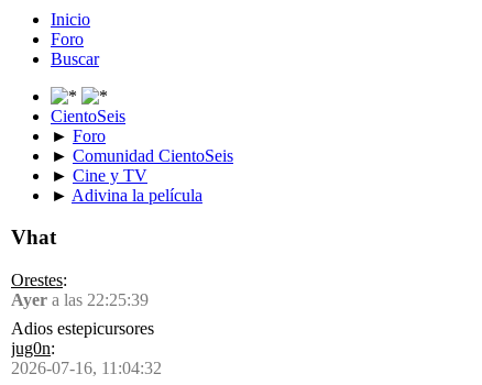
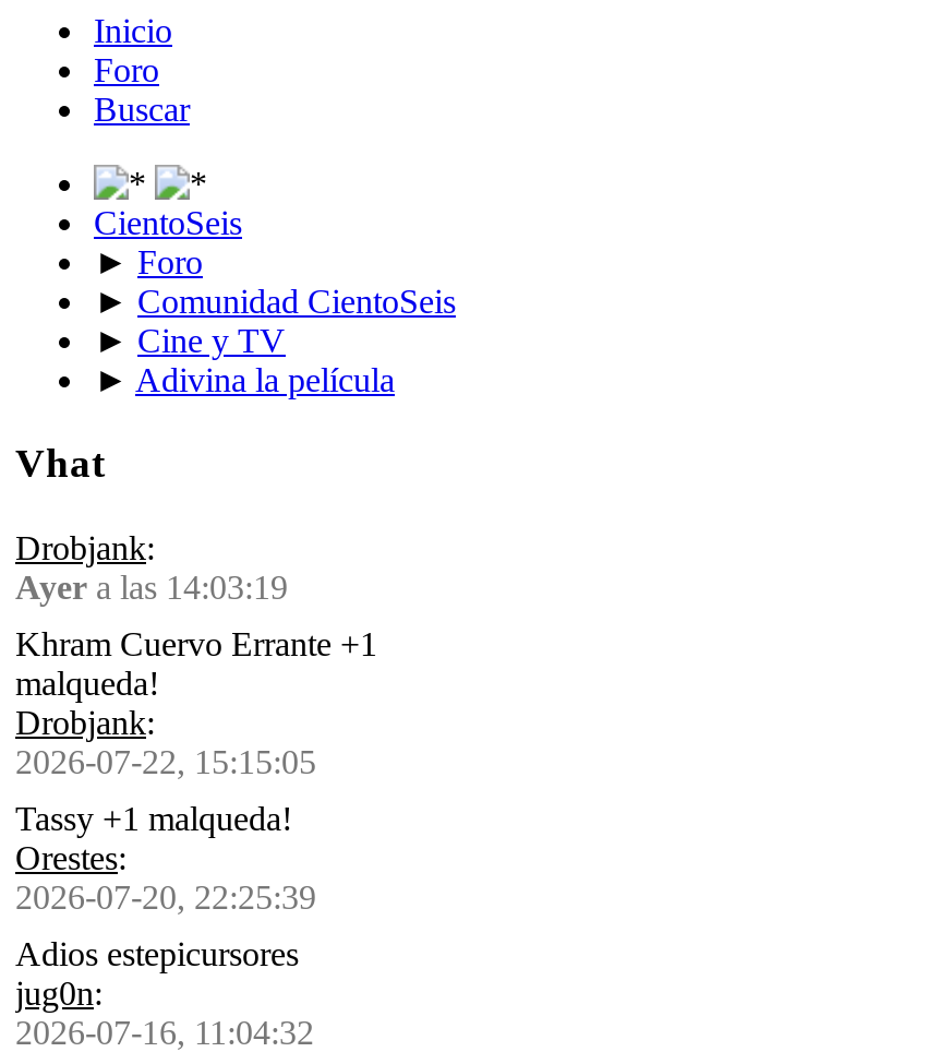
none -> [15,529,377,837] Drobjank: | Ayera las 14:03:19 | Khram Cuervo Errante +1 | malqueda! | Drobjank: | 2026-07-22, 15:15:05 | Tassy +1 malqueda!
[11,291,149,309] Ayer a las 22:25:39 -> [15,879,316,916] 2026-07-20, 22:25:39

